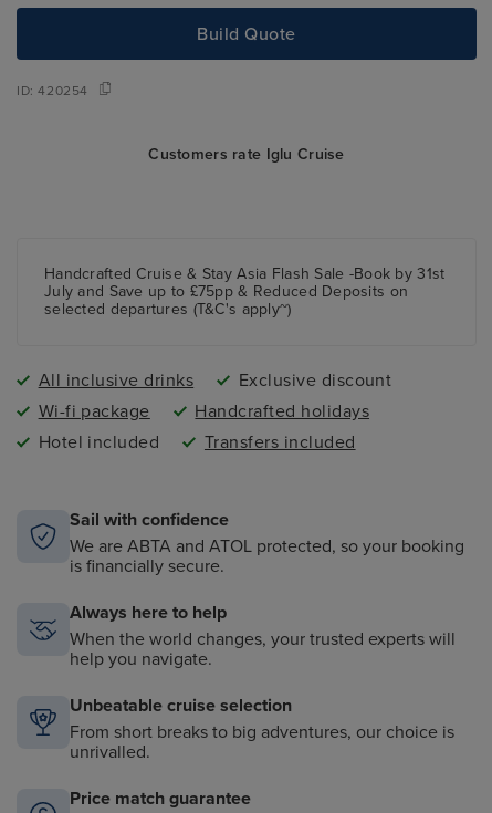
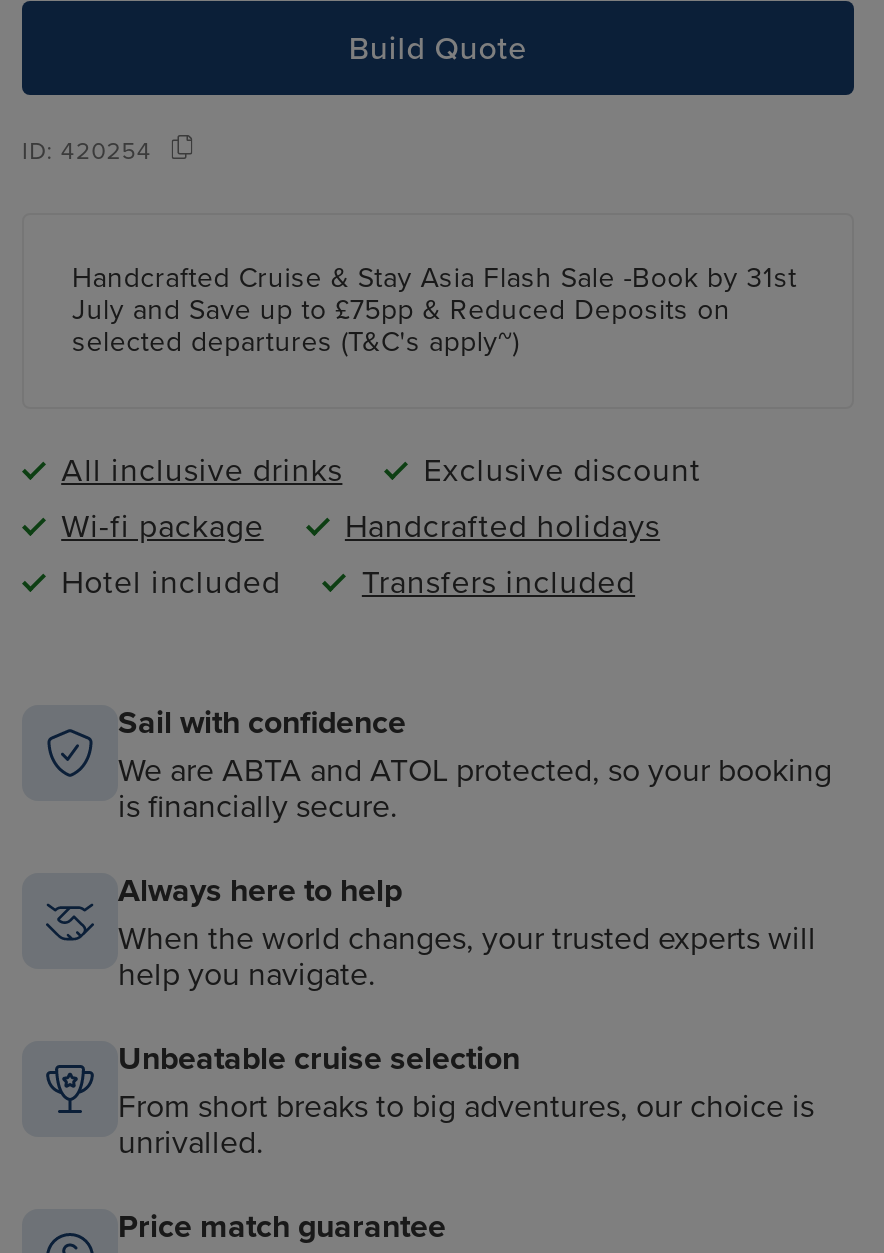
[149,145,345,164] Customers rate Iglu Cruise -> none

